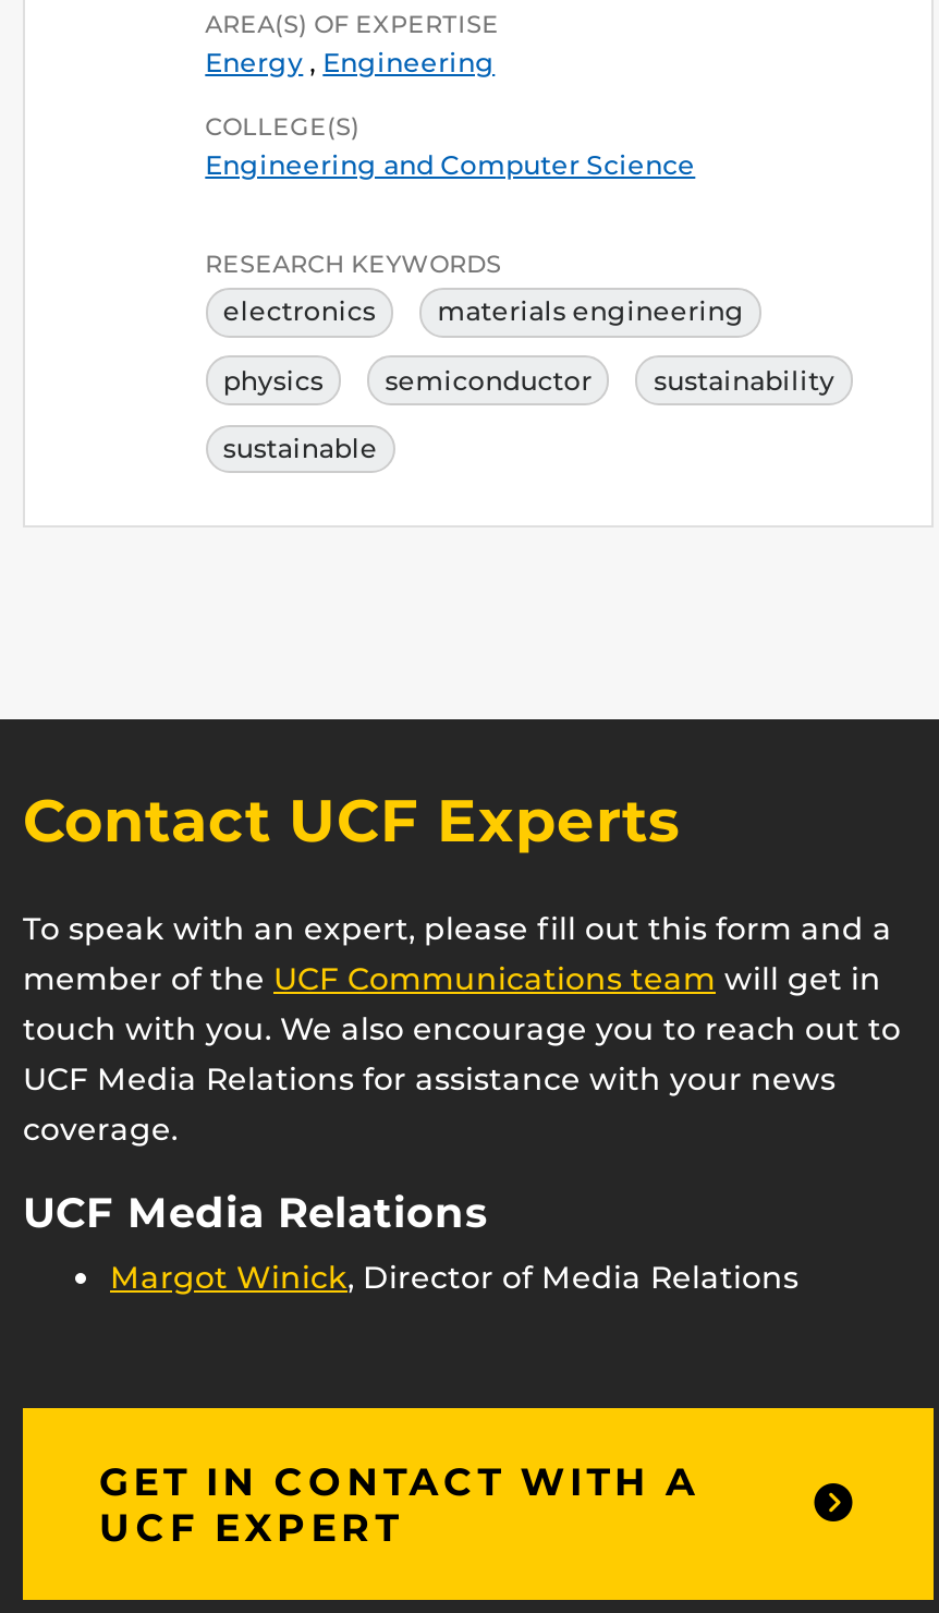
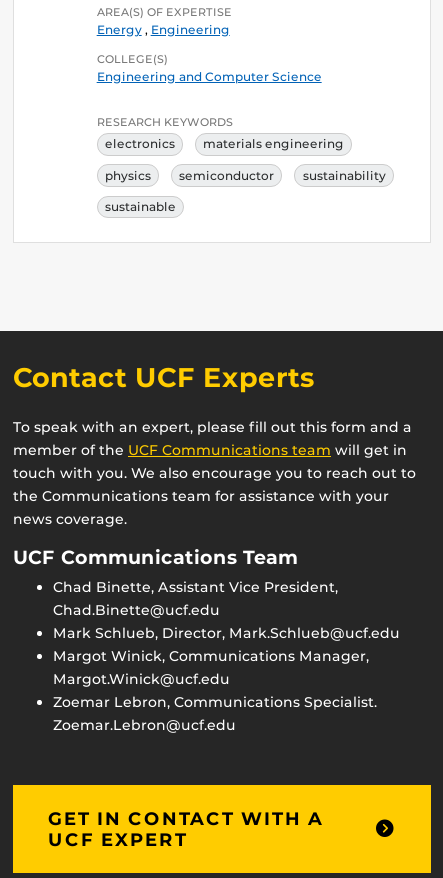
[23,1059,836,1148] UCF Media Relations for assistance with your news | coverage. -> [13,487,389,528] the Communications team for assistance with your | news coverage.
[23,1186,798,1297] UCF Media Relations | Margot Winick, Director of Media Relations -> [13,545,400,734] UCF Communications Team | Chad Binette, Assistant Vice President, | Chad.Binette@ucf.edu | Mark Schlueb, Director, Mark.Schlueb@ucf.edu | Margot Winick, Communications Manager, | Margot.Winick@ucf.edu | Zoemar Lebron, Communications Specialist. | Zoemar.Lebron@ucf.edu

